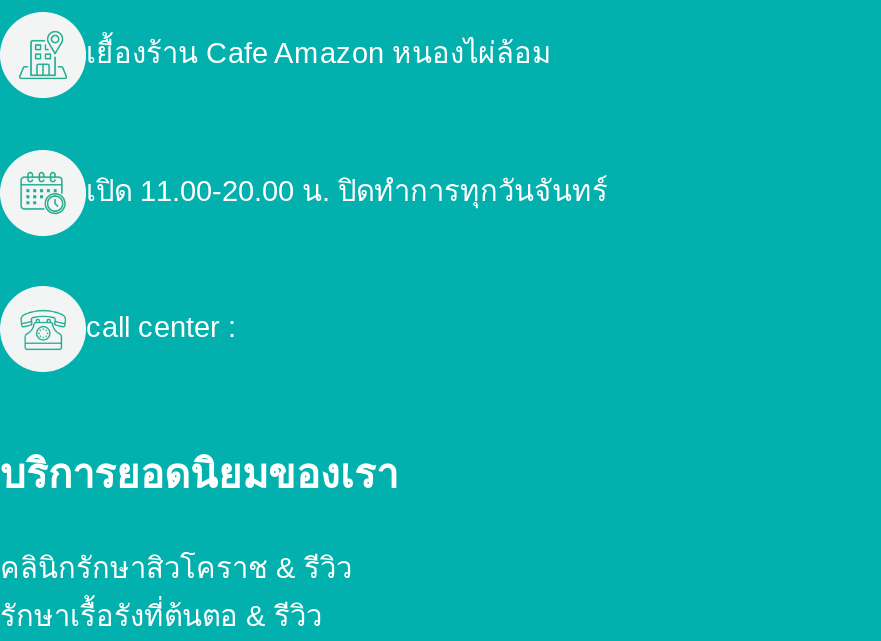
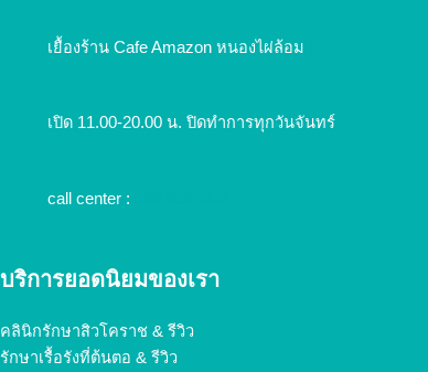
[6,10,84,100] [image] -> none
[6,148,84,238] [image] -> none
[6,284,84,374] [image] -> none

